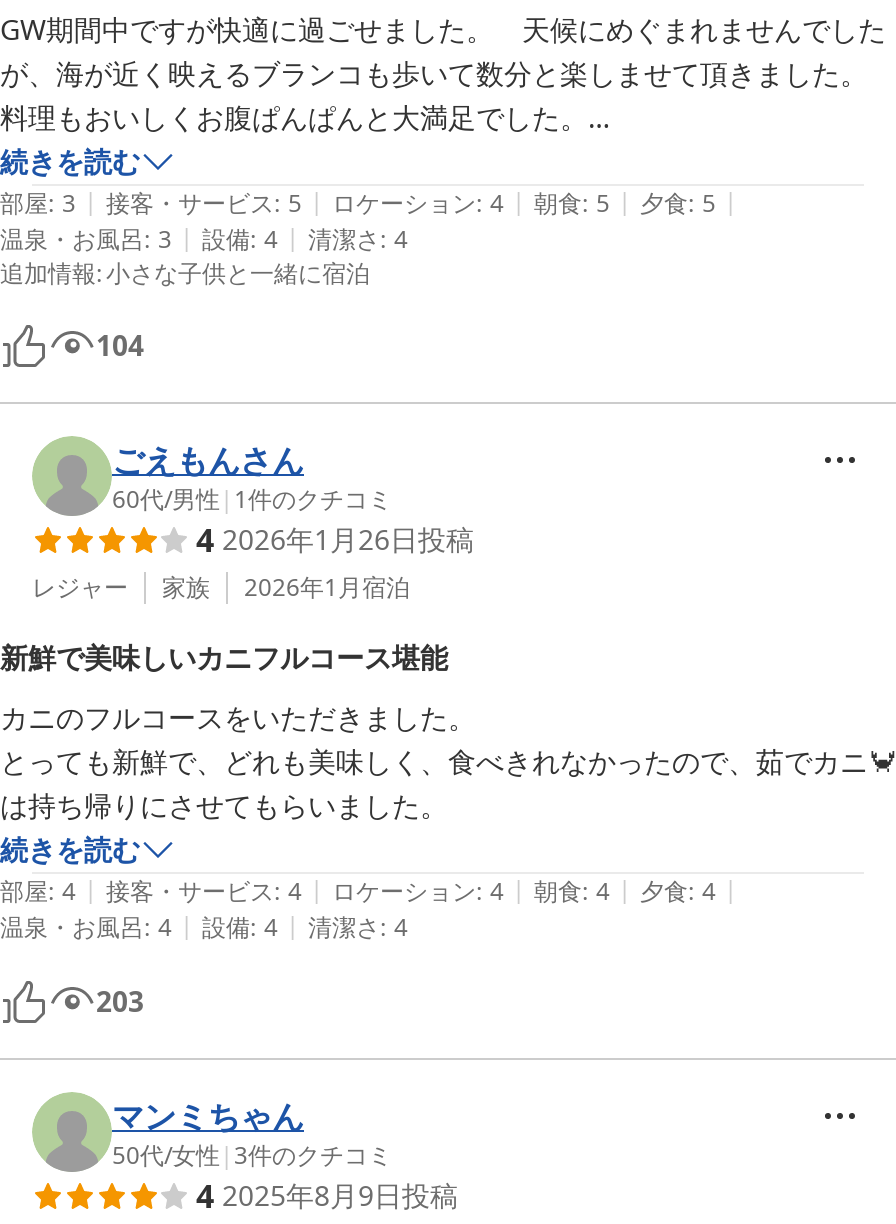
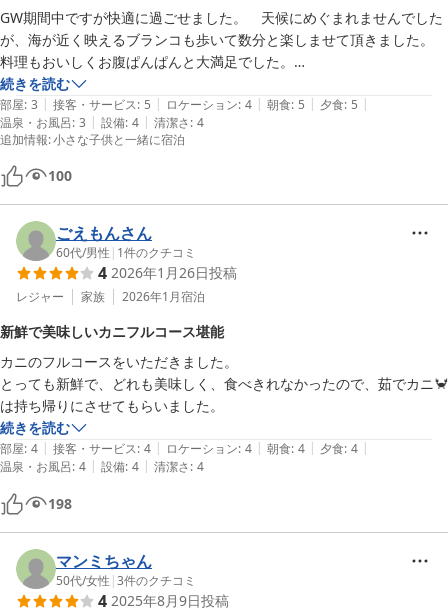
[96,326,144,364] 104 -> [48,166,72,185] 100
[96,982,144,1020] 203 -> [48,494,72,513] 198

